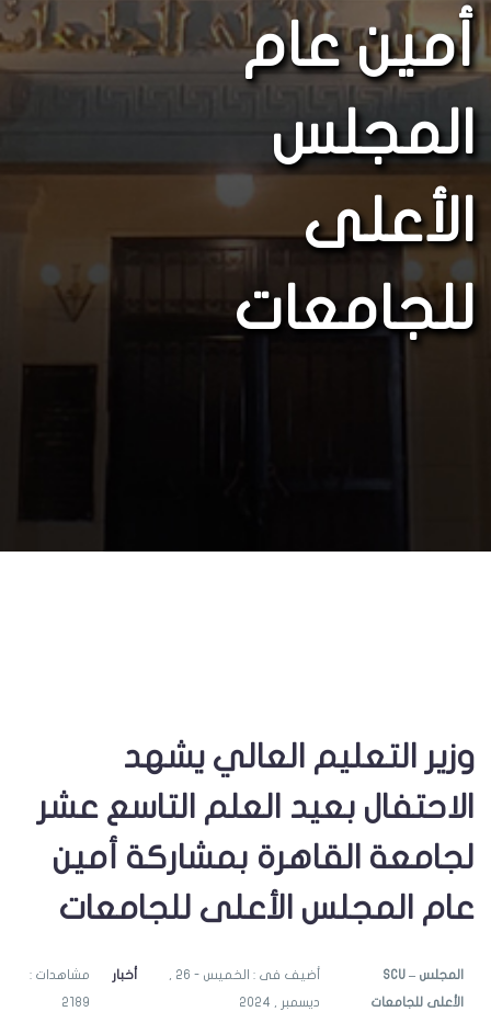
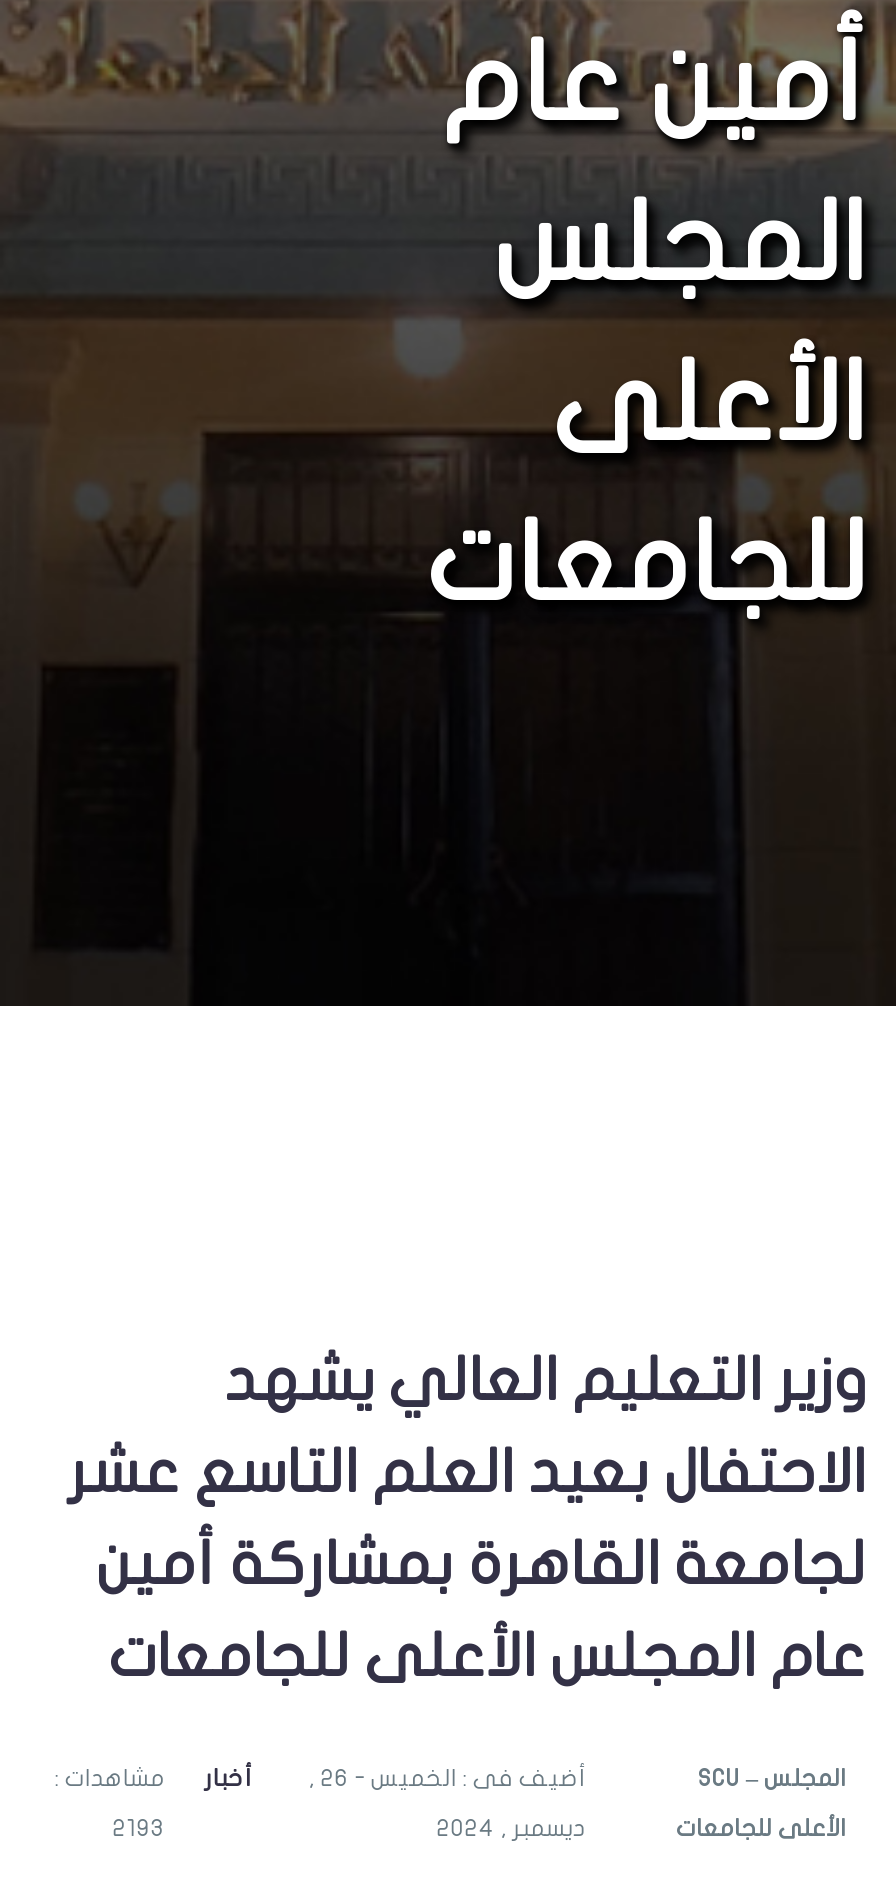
[62,996,90,1009] 2189 -> [113,1816,165,1840] 2193

